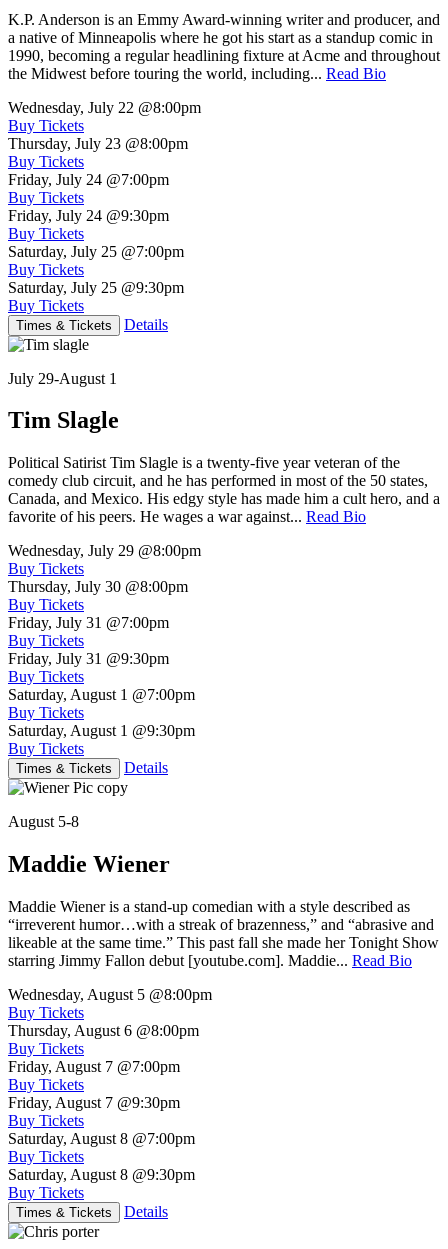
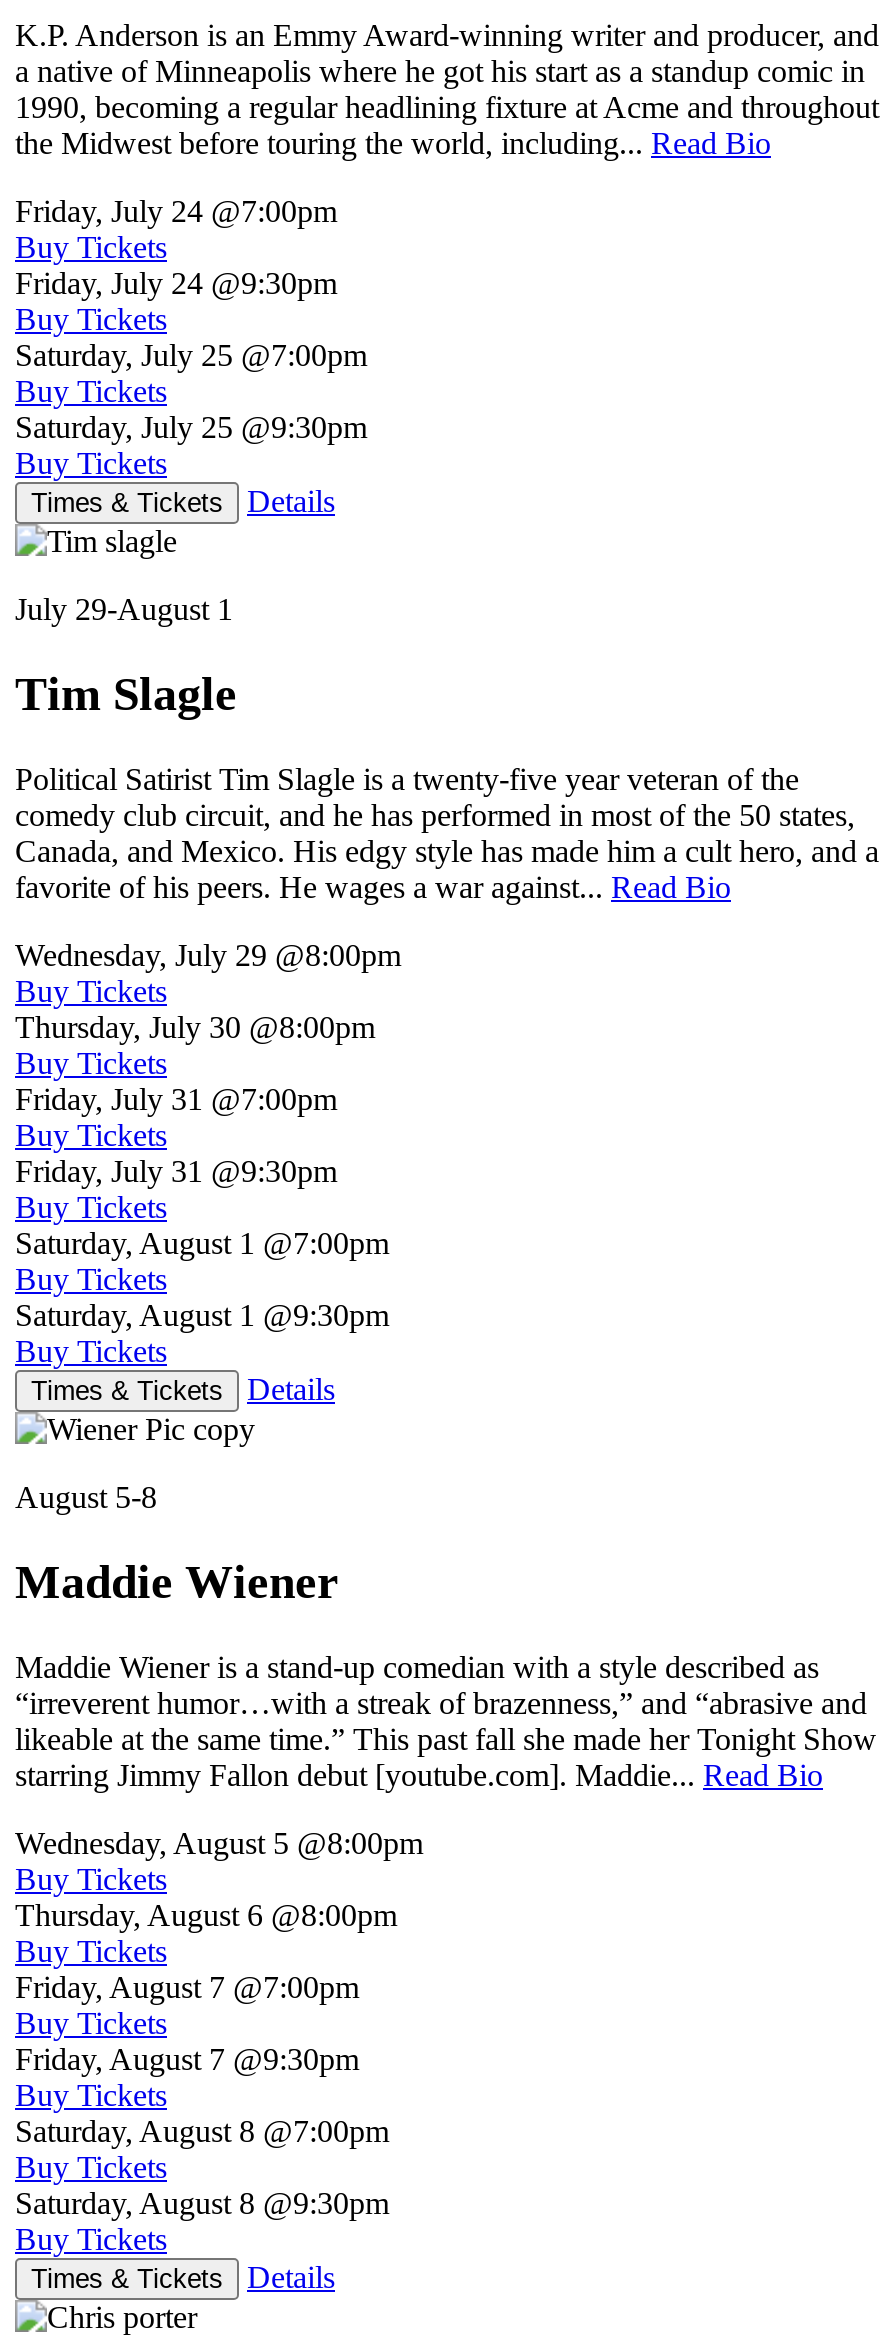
[8,98,201,169] Wednesday, July 22 @8:00pm | Buy Tickets | Thursday, July 23 @8:00pm | Buy Tickets -> none

